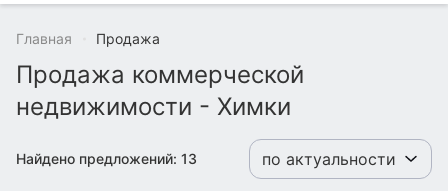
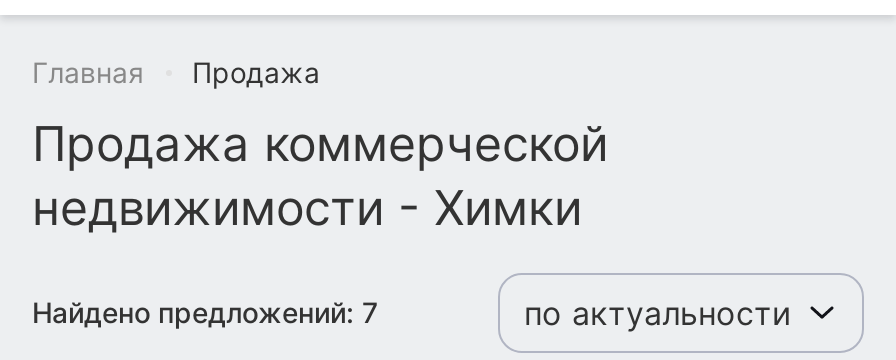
[16,150,197,167] Найдено предложений: 13 -> [32,295,378,329] Найдено предложений: 7

